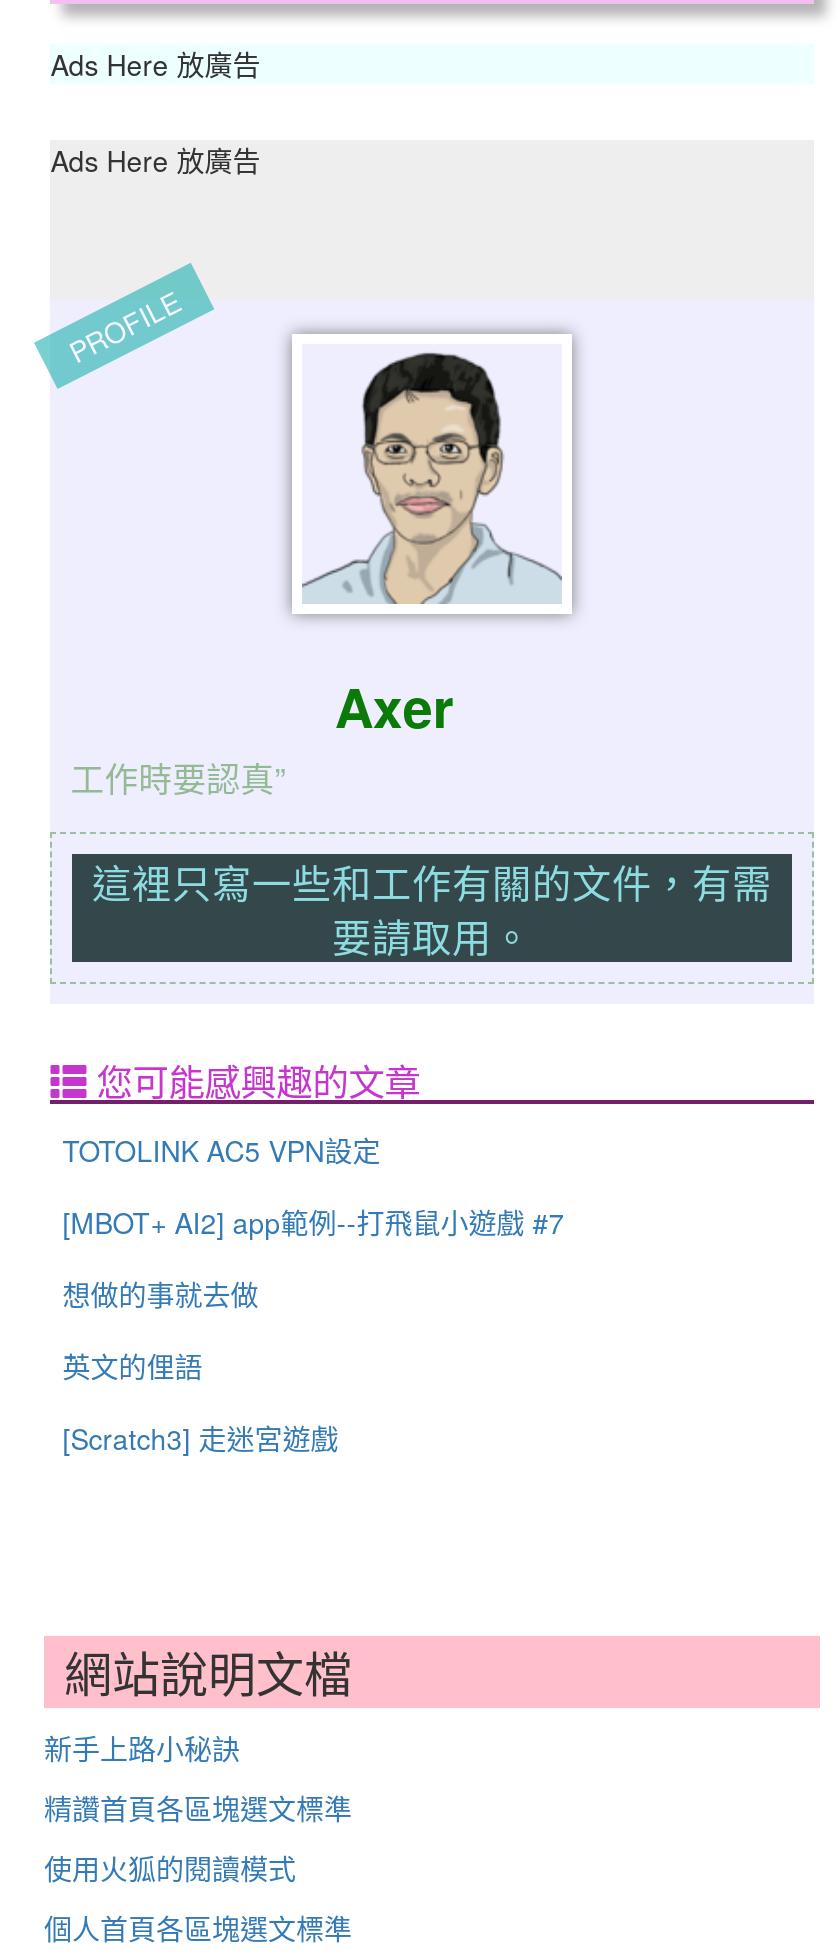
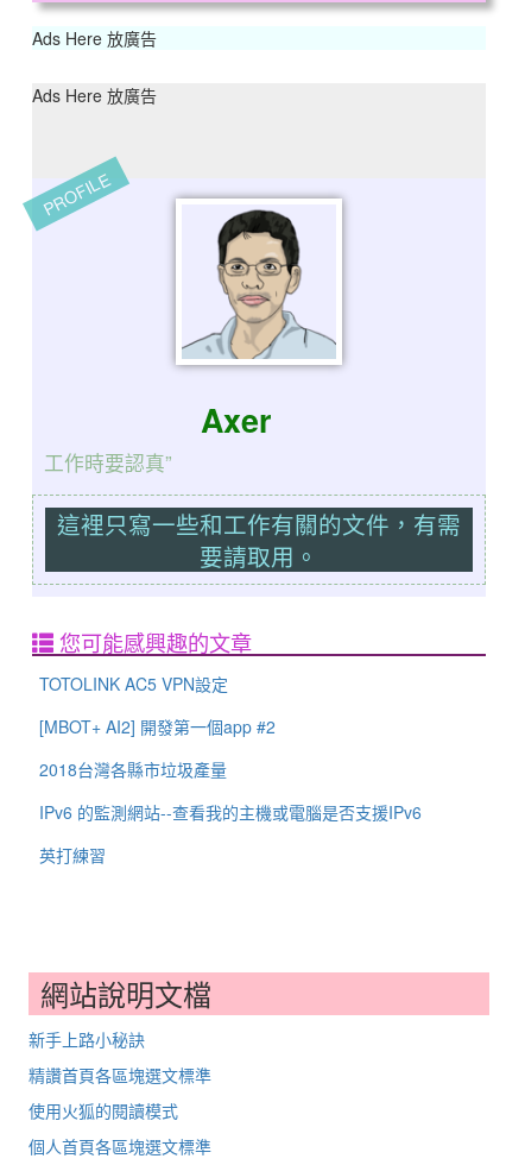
[62,1202,564,1242] [MBOT+ AI2] app範例--打飛鼠小遊戲 #7 -> [39,715,276,738] [MBOT+ AI2] 開發第一個app #2
[62,1274,258,1314] 想做的事就去做 -> [39,757,227,781] 2018台灣各縣市垃圾產量
[62,1346,202,1386] 英文的俚語 -> [39,800,422,824] IPv6 的監測網站--查看我的主機或電腦是否支援IPv6
[62,1418,338,1458] [Scratch3] 走迷宮遊戲 -> [39,843,106,867] 英打練習

